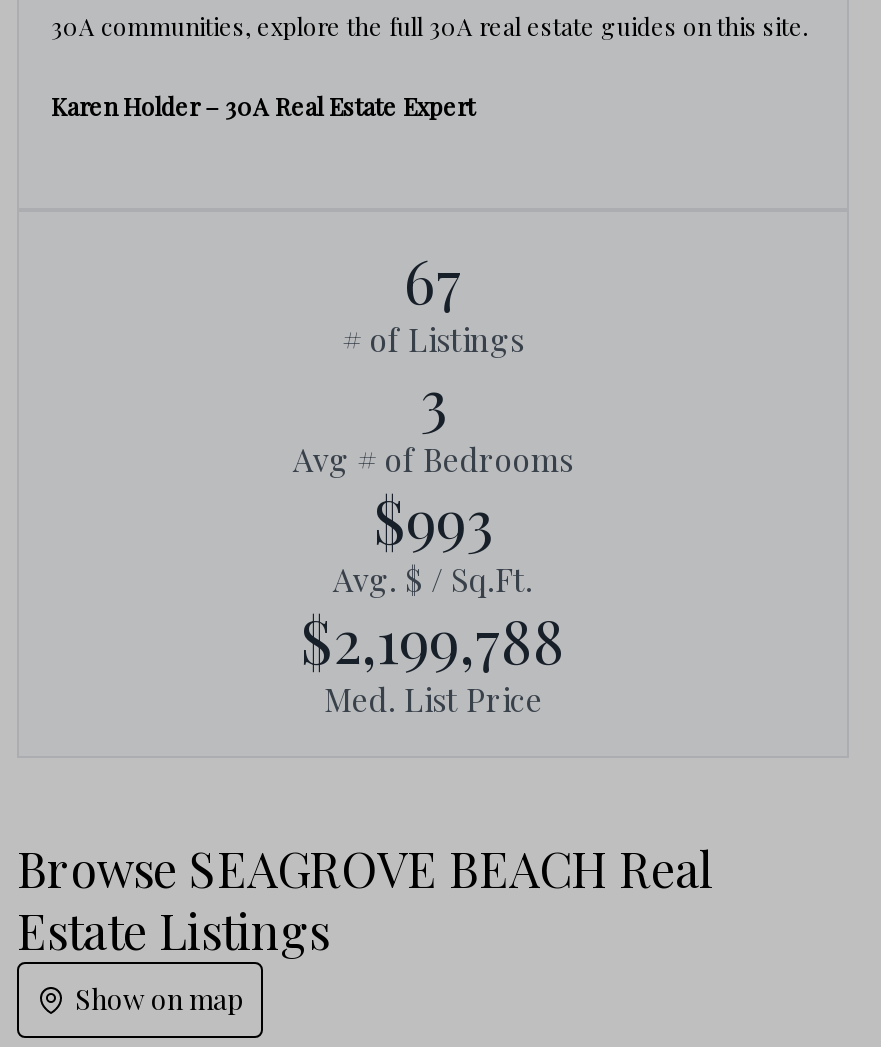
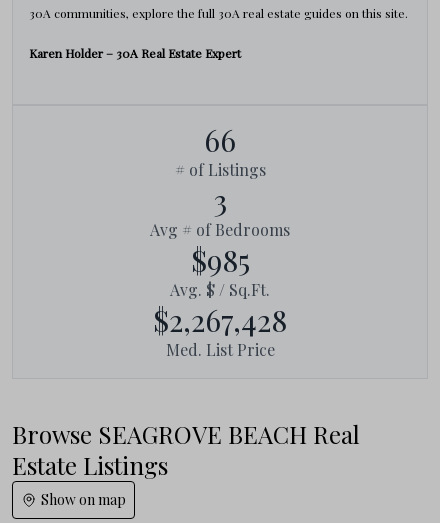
[404,240,462,320] 67 -> [204,120,236,160] 66
[374,480,492,560] $993 -> [190,240,249,280] $985
[301,600,565,680] $2,199,788 -> [153,300,287,340] $2,267,428

